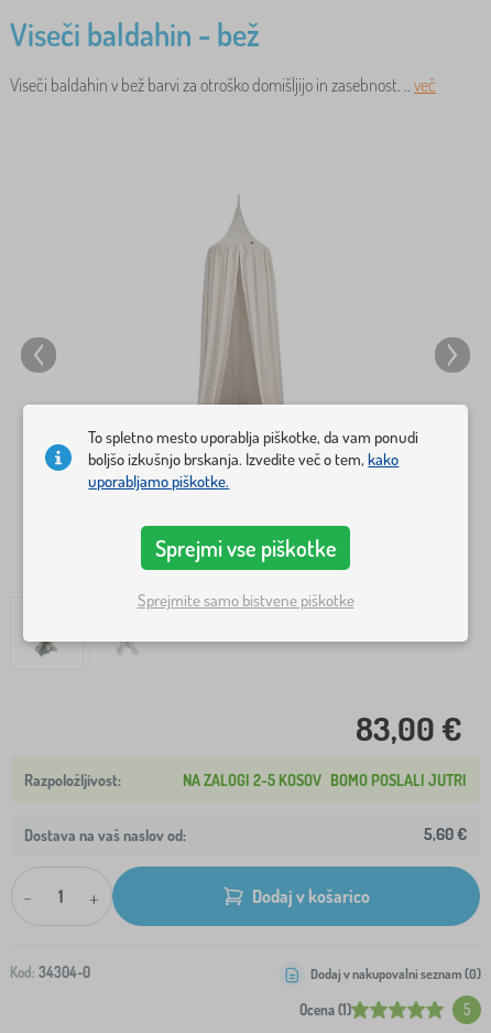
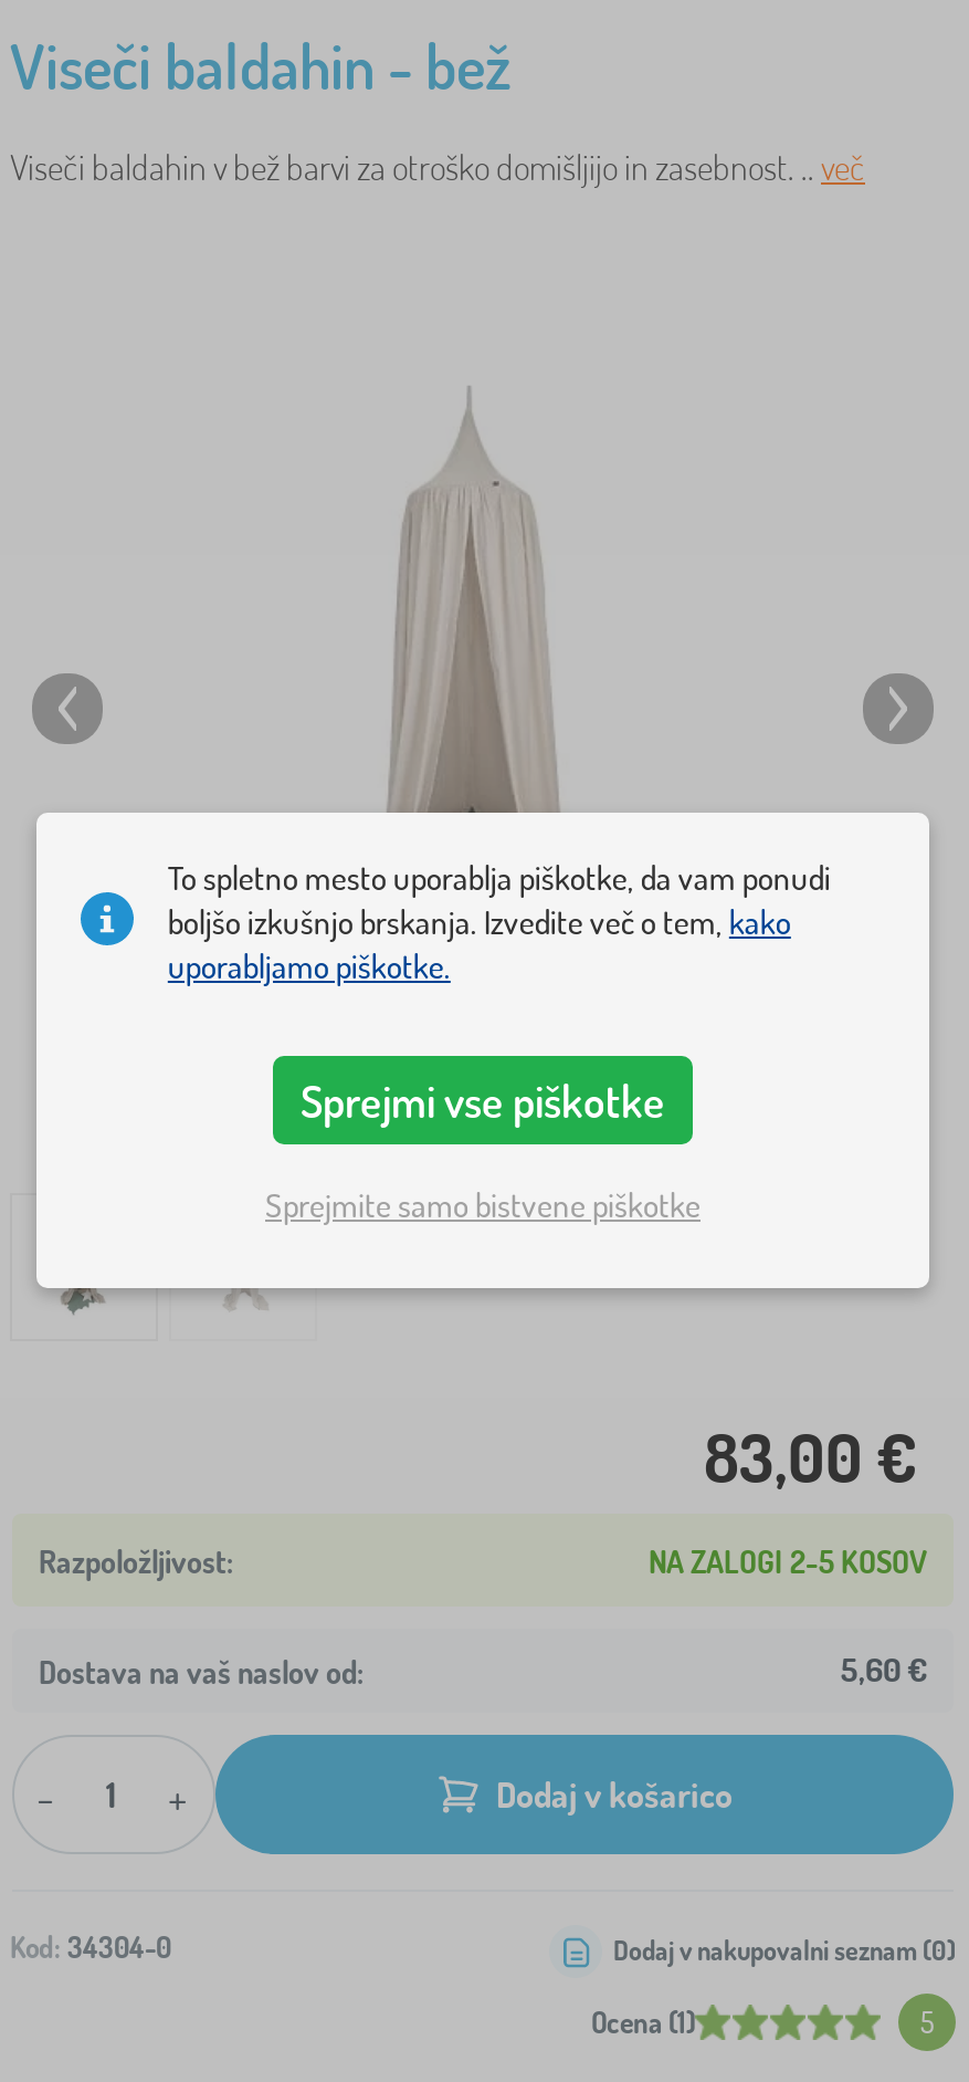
[183,770,467,789] NA ZALOGI 2-5 KOSOV BOMO POSLALI JUTRI -> [649,1542,927,1579] NA ZALOGI 2-5 KOSOV

